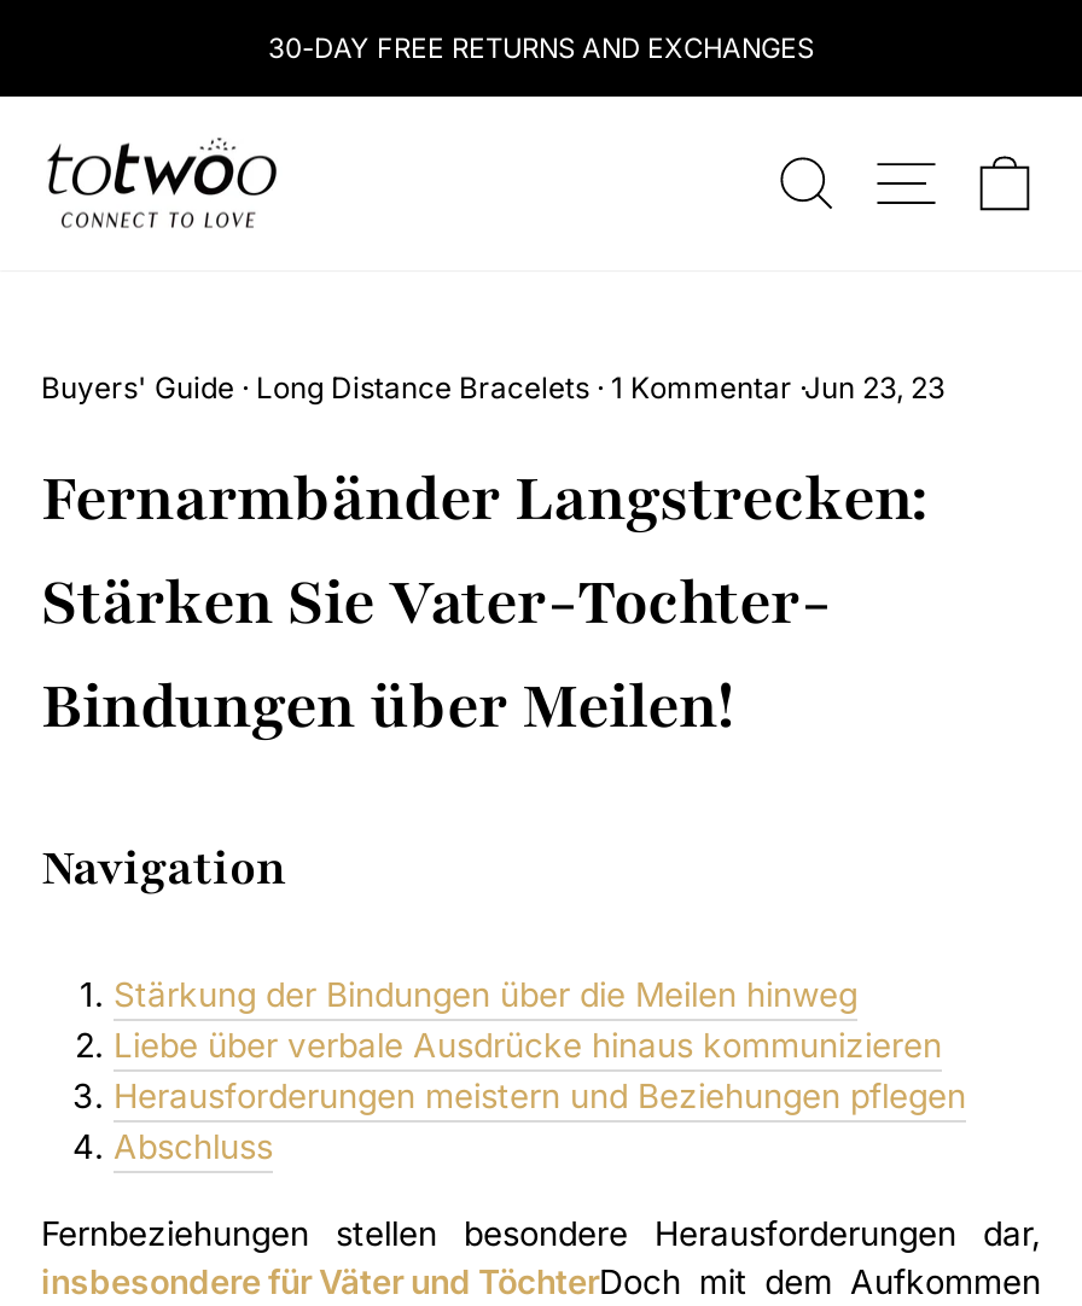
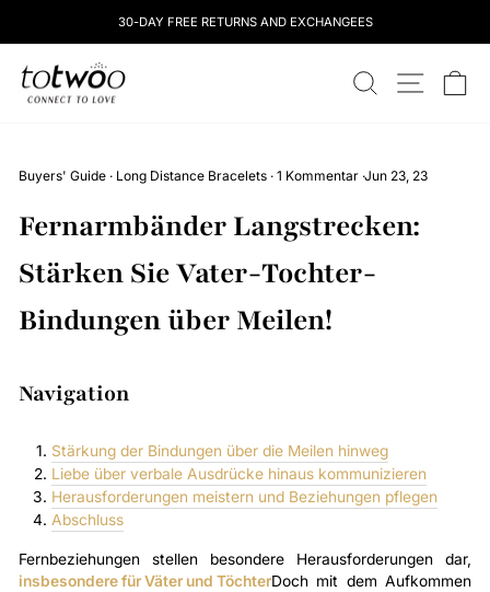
[268,31,814,65] 30-DAY FREE RETURNS AND EXCHANGES -> [118,14,372,30] 30-DAY FREE RETURNS AND EXCHANGEES

